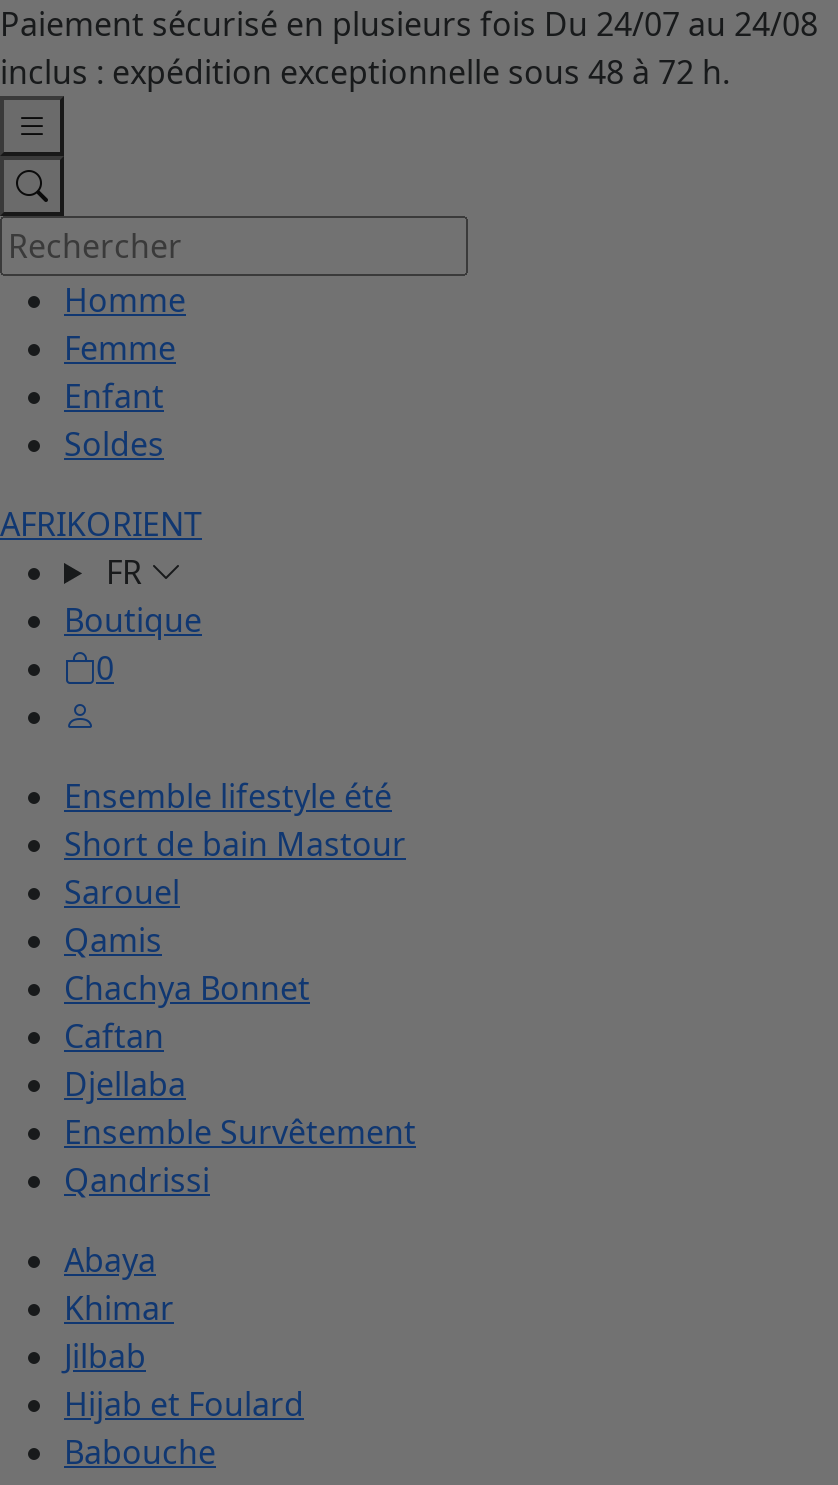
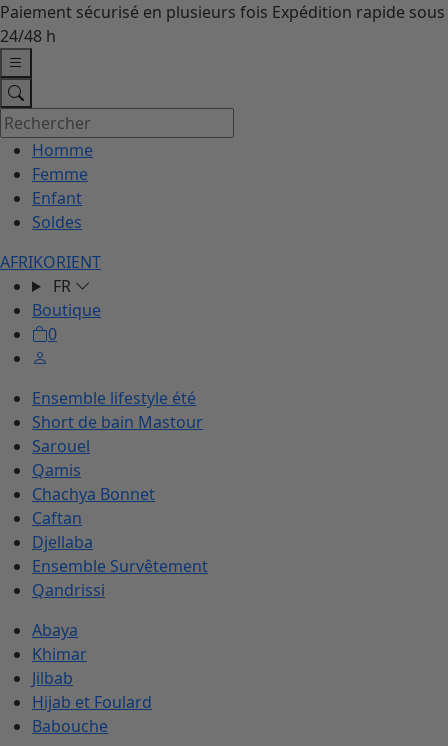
[0,2,818,94] Paiement sécurisé en plusieurs fois Du 24/07 au 24/08 | inclus : expédition exceptionnelle sous 48 à 72 h. -> [0,1,445,47] Paiement sécurisé en plusieurs fois Expédition rapide sous | 24/48 h

